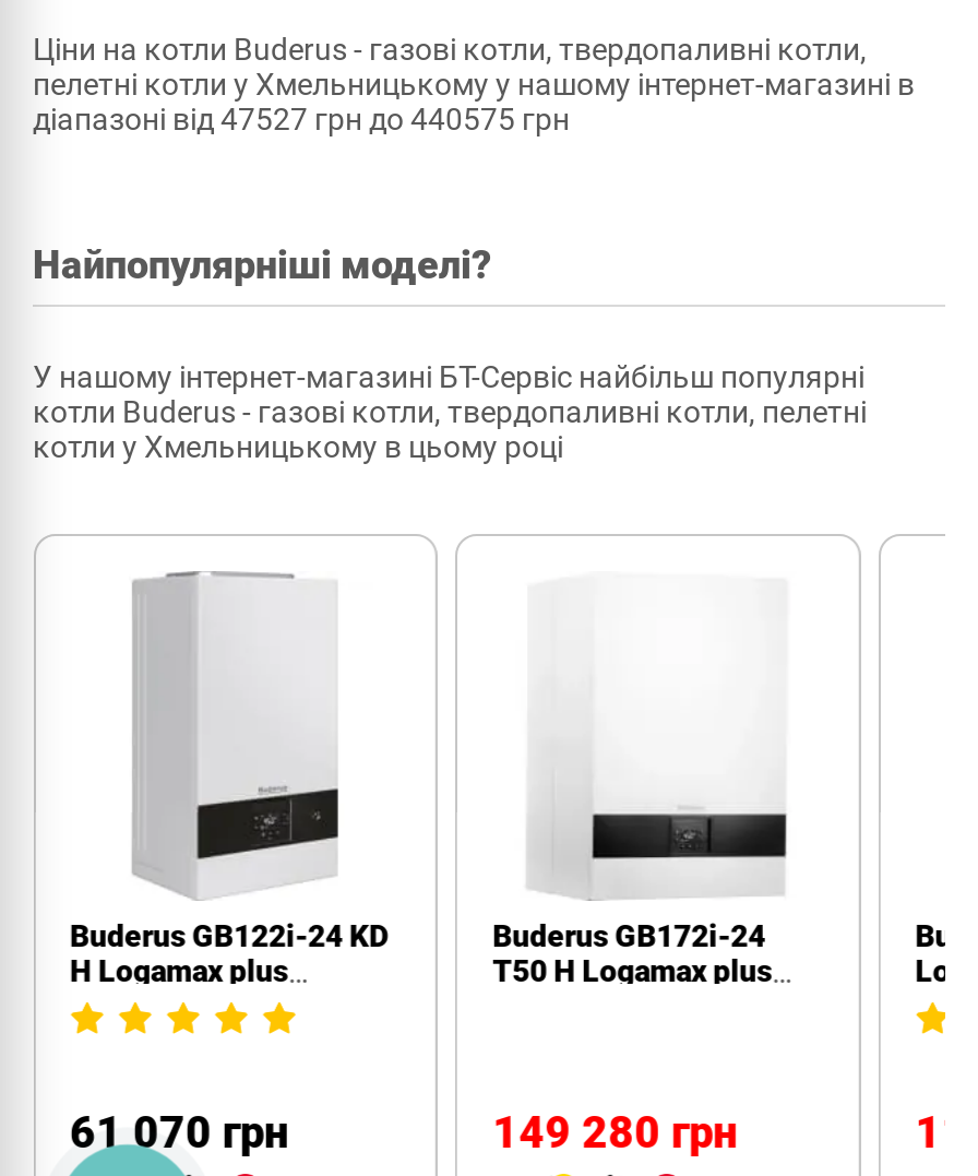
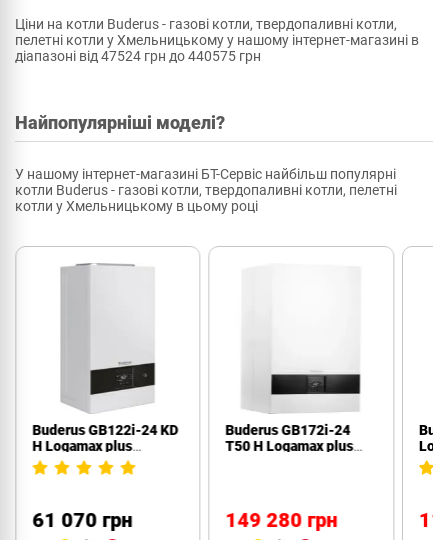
[33,101,570,136] діапазоні від 47527 грн до 440575 грн -> [15,48,261,64] діапазоні від 47524 грн до 440575 грн

